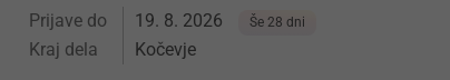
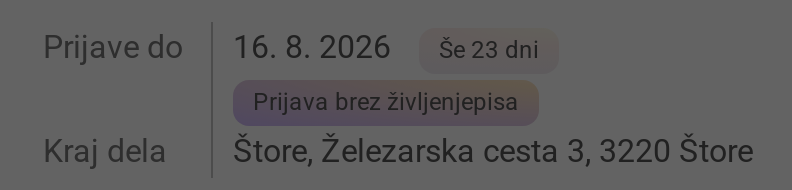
[135,11,305,32] 19. 8. 2026 | Še 28 dni -> [233,29,539,117] 16. 8. 2026 | Še 23 dni | Prijava brez življenjepisa
[135,39,196,61] Kočevje -> [233,133,753,171] Štore, Železarska cesta 3, 3220 Štore

